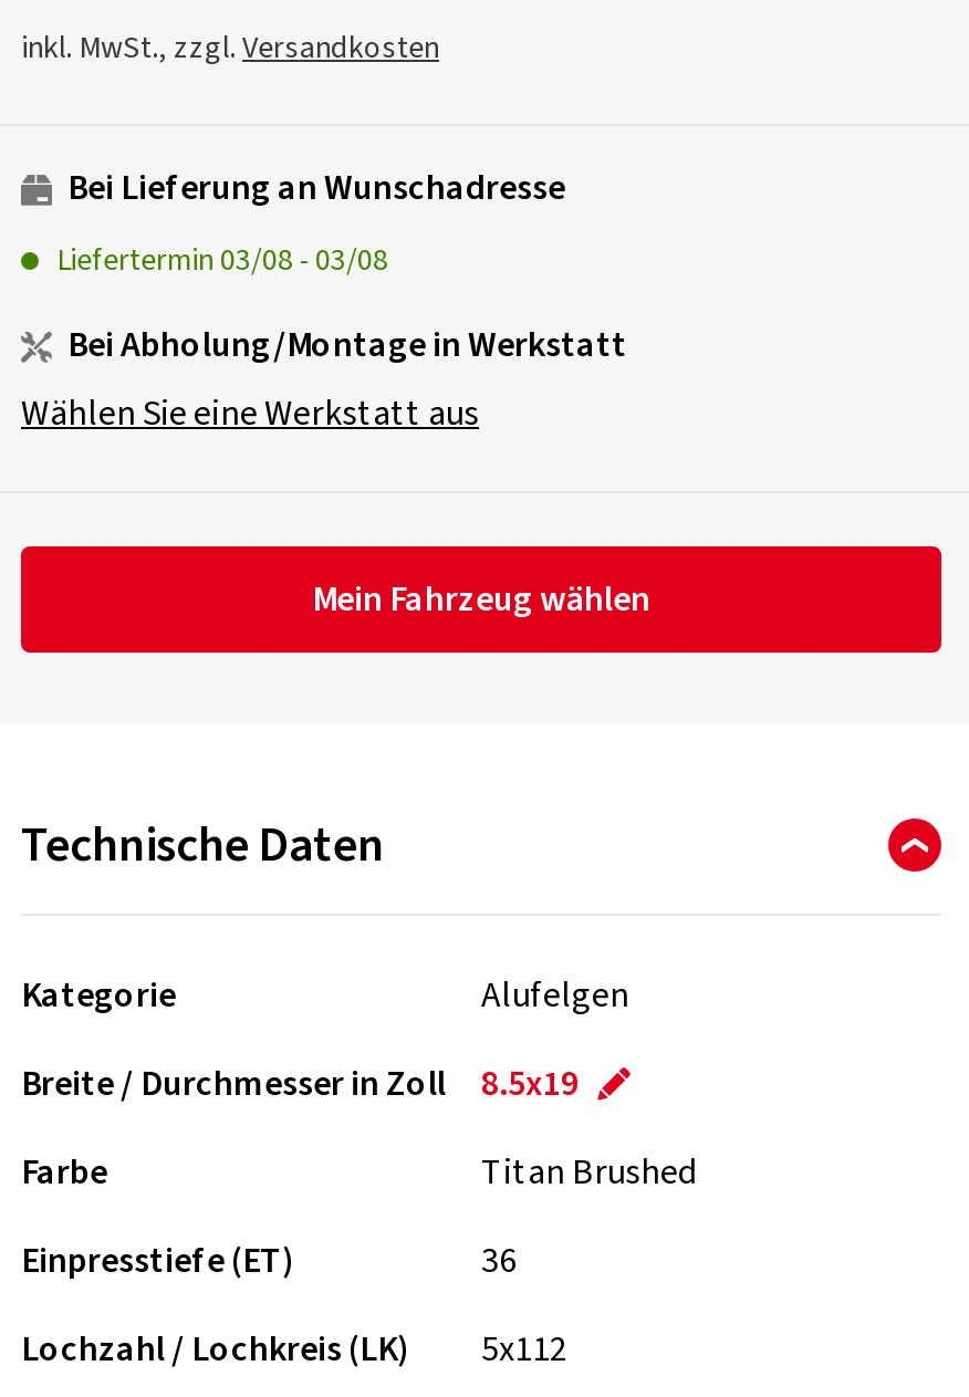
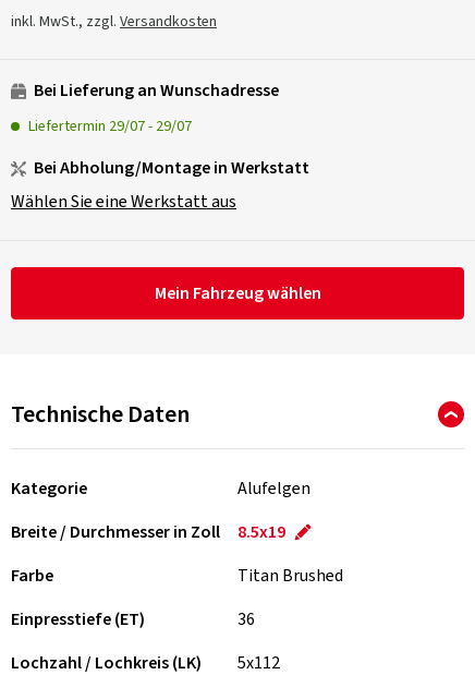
[56,239,388,283] Liefertermin 03/08 - 03/08 -> [28,116,192,137] Liefertermin 29/07 - 29/07

